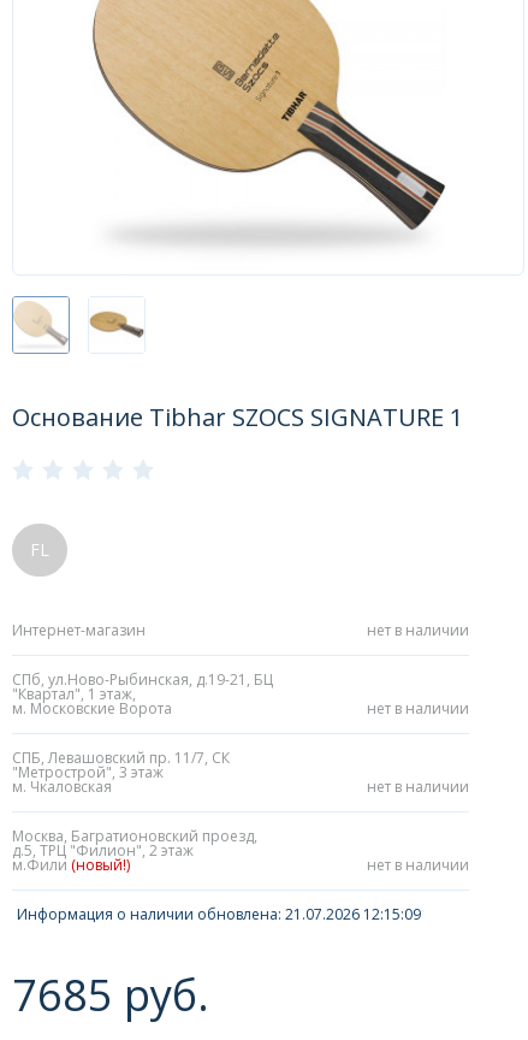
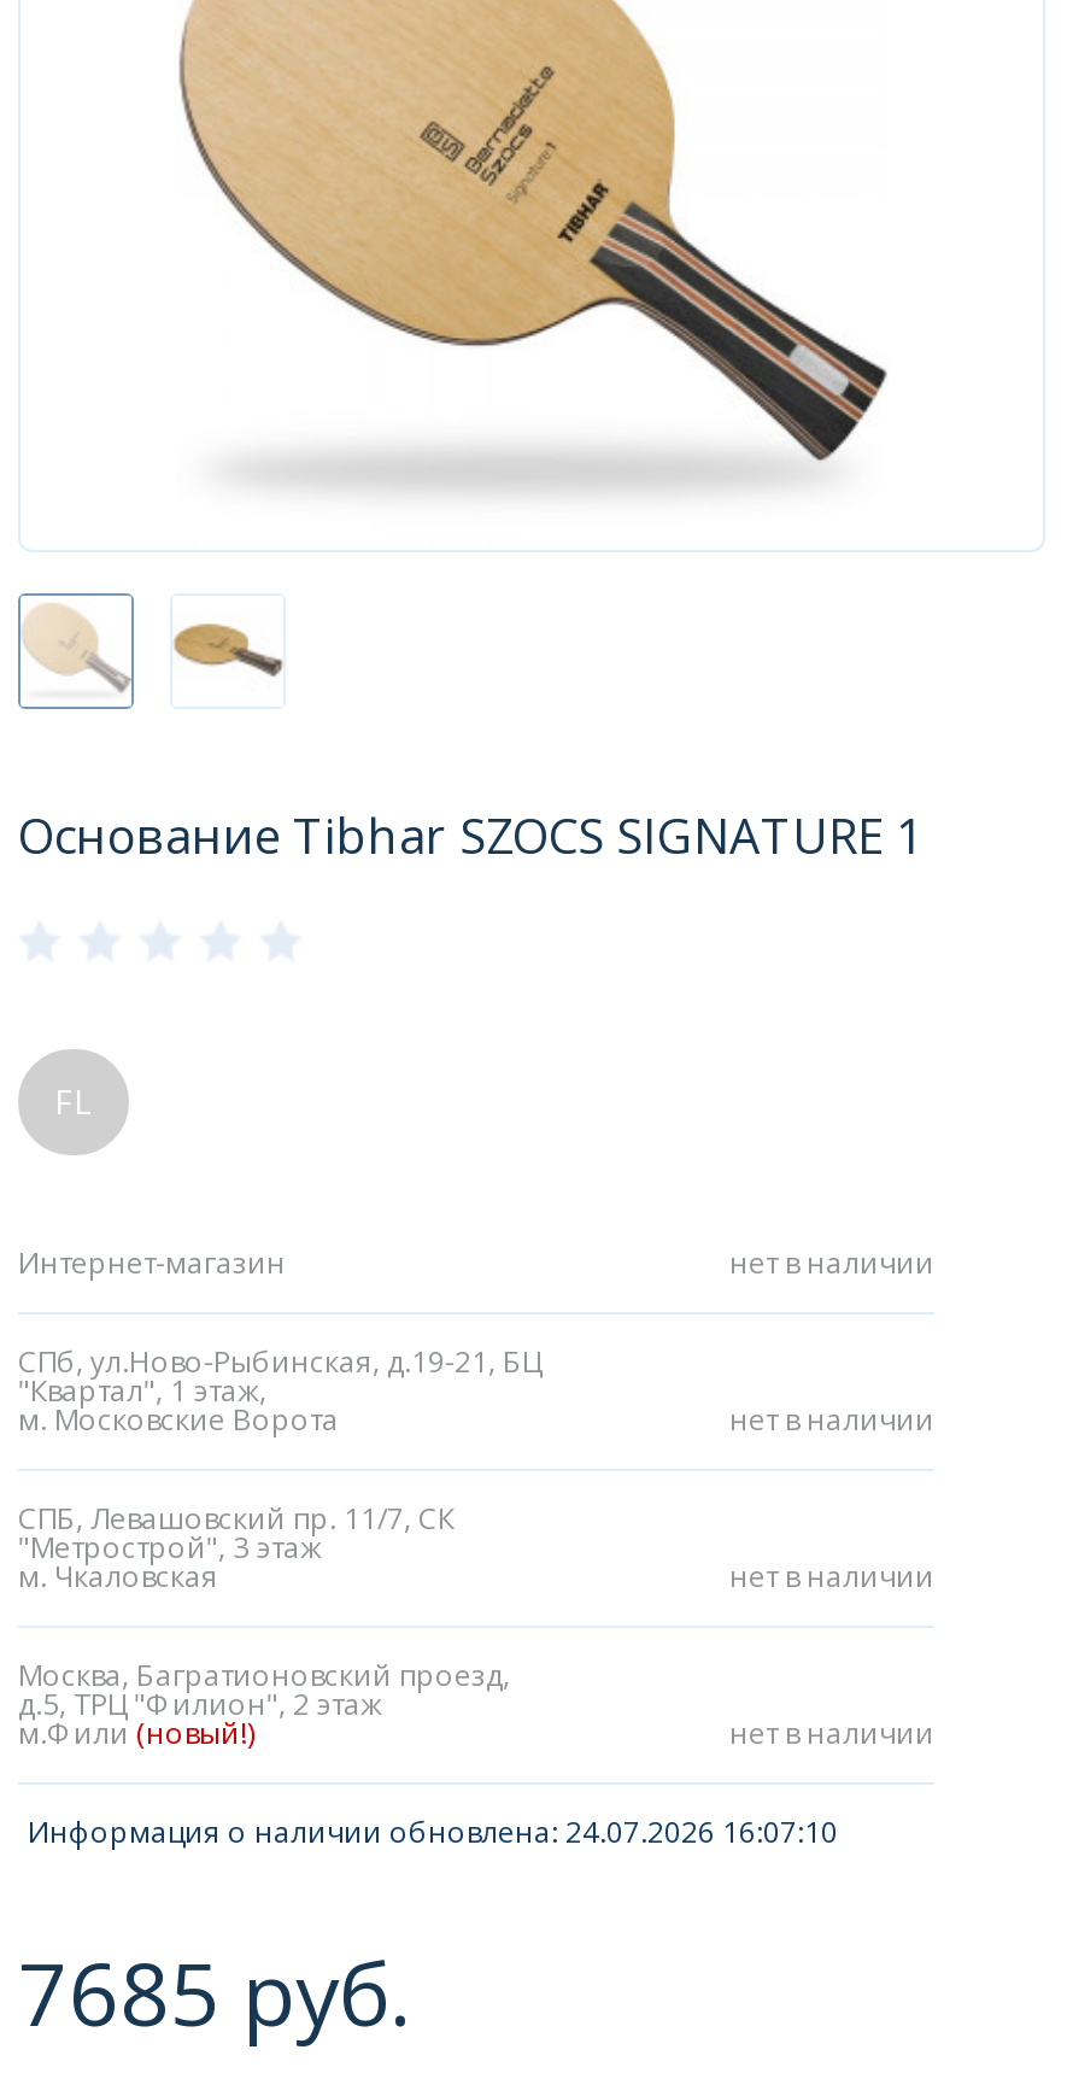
[17,904,421,924] Информация о наличии обновлена: 21.07.2026 12:15:09 -> [28,1811,838,1852] Информация о наличии обновлена: 24.07.2026 16:07:10

